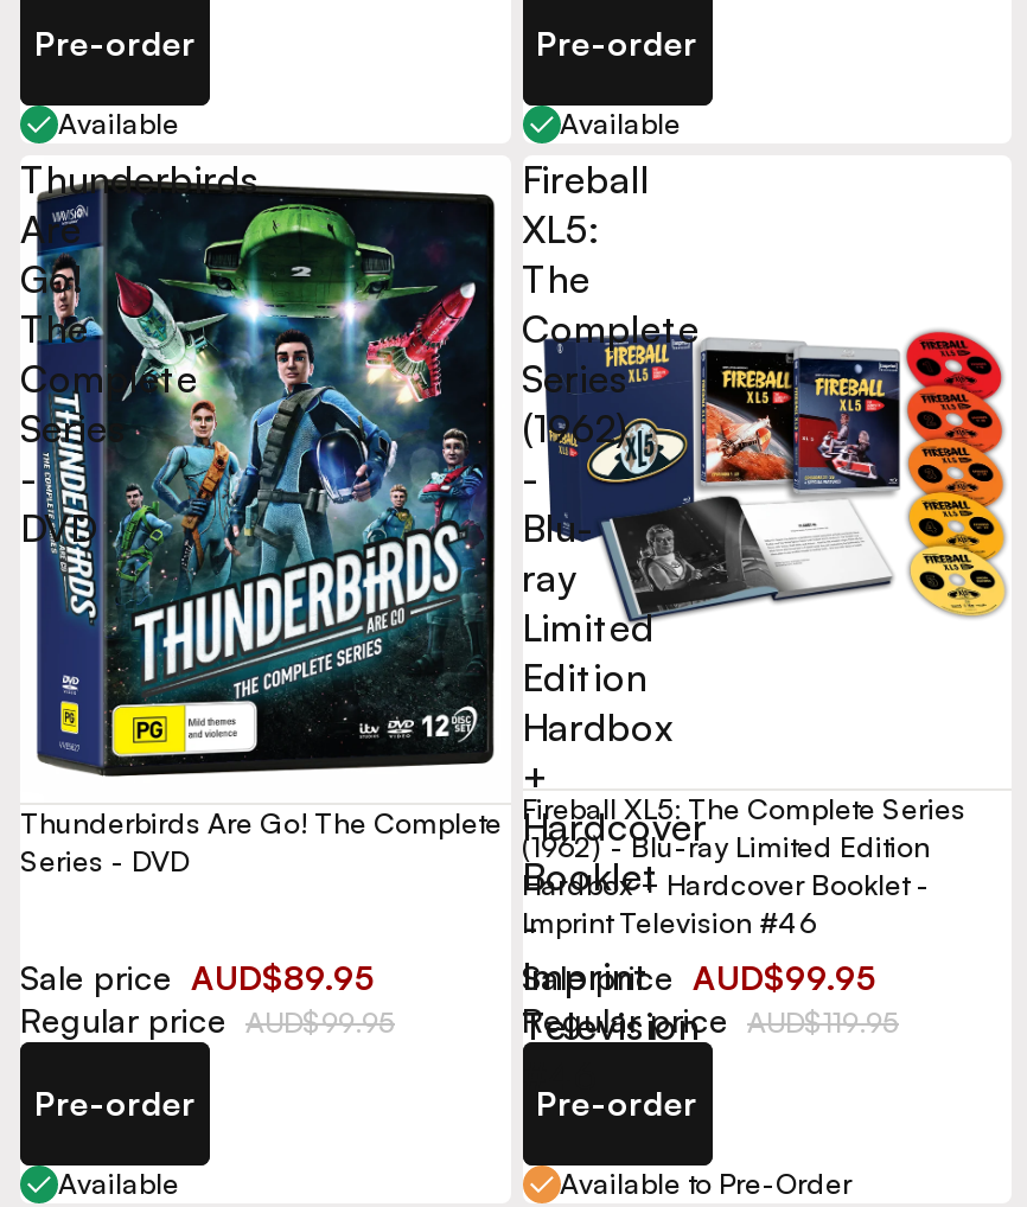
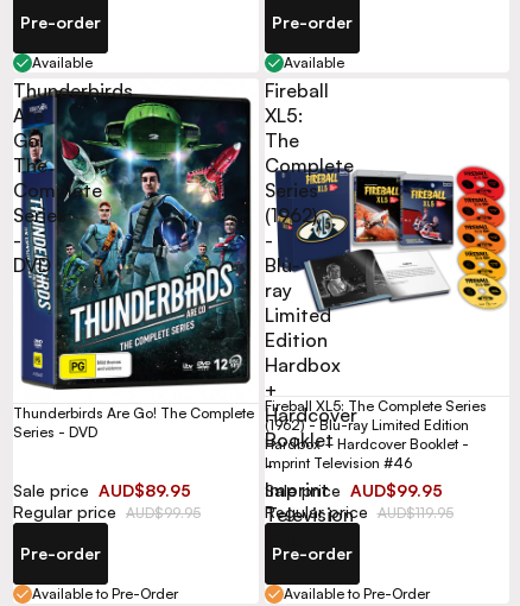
[58,1166,179,1202] Available -> [32,585,178,603] Available to Pre-Order

